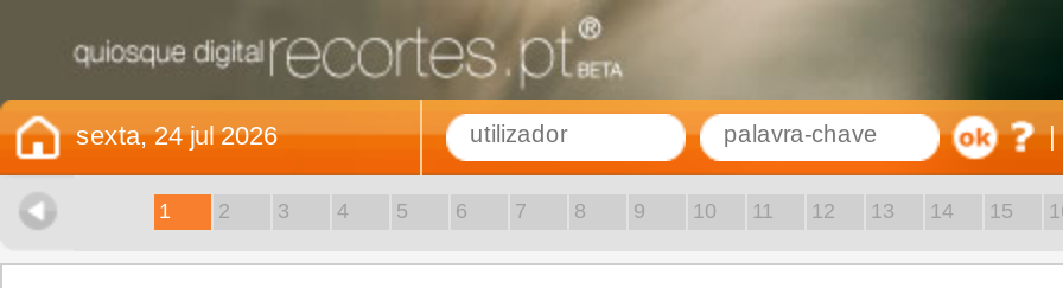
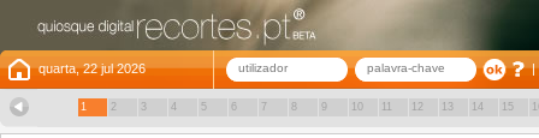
[76,121,278,149] sexta, 24 jul 2026 -> [38,61,146,76] quarta, 22 jul 2026

